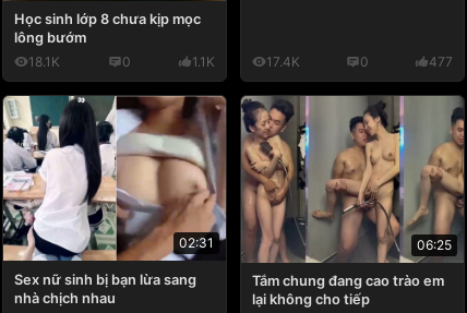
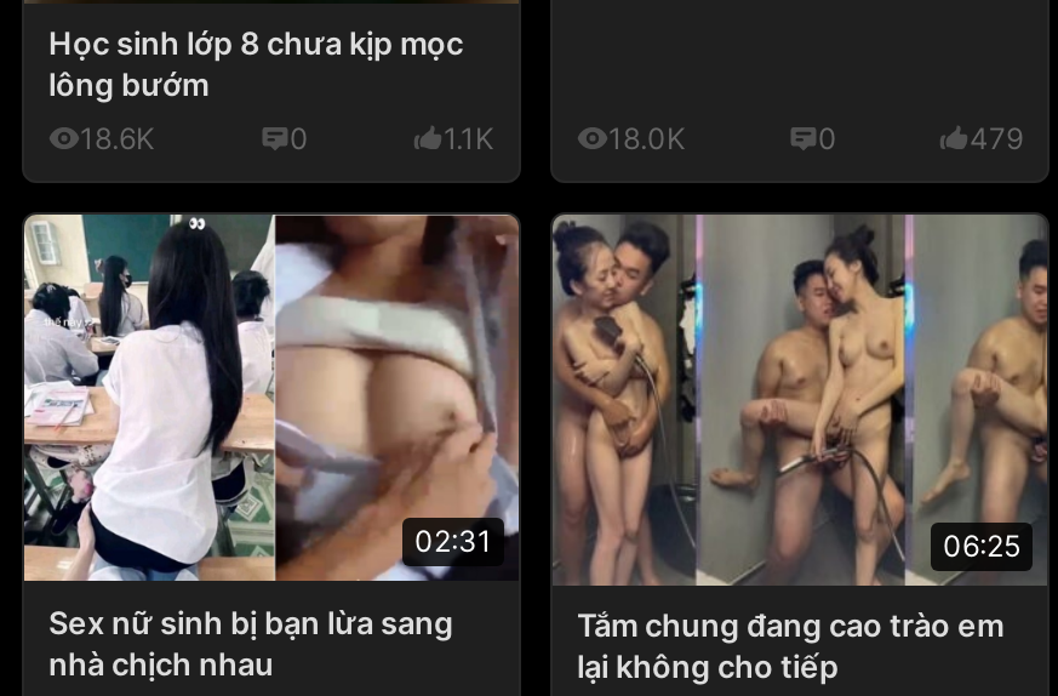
[28,53,60,70] 18.1K -> [80,119,155,155] 18.6K
[266,53,300,70] 17.4K -> [608,119,686,155] 18.0K
[429,53,453,70] 477 -> [970,119,1023,155] 479

